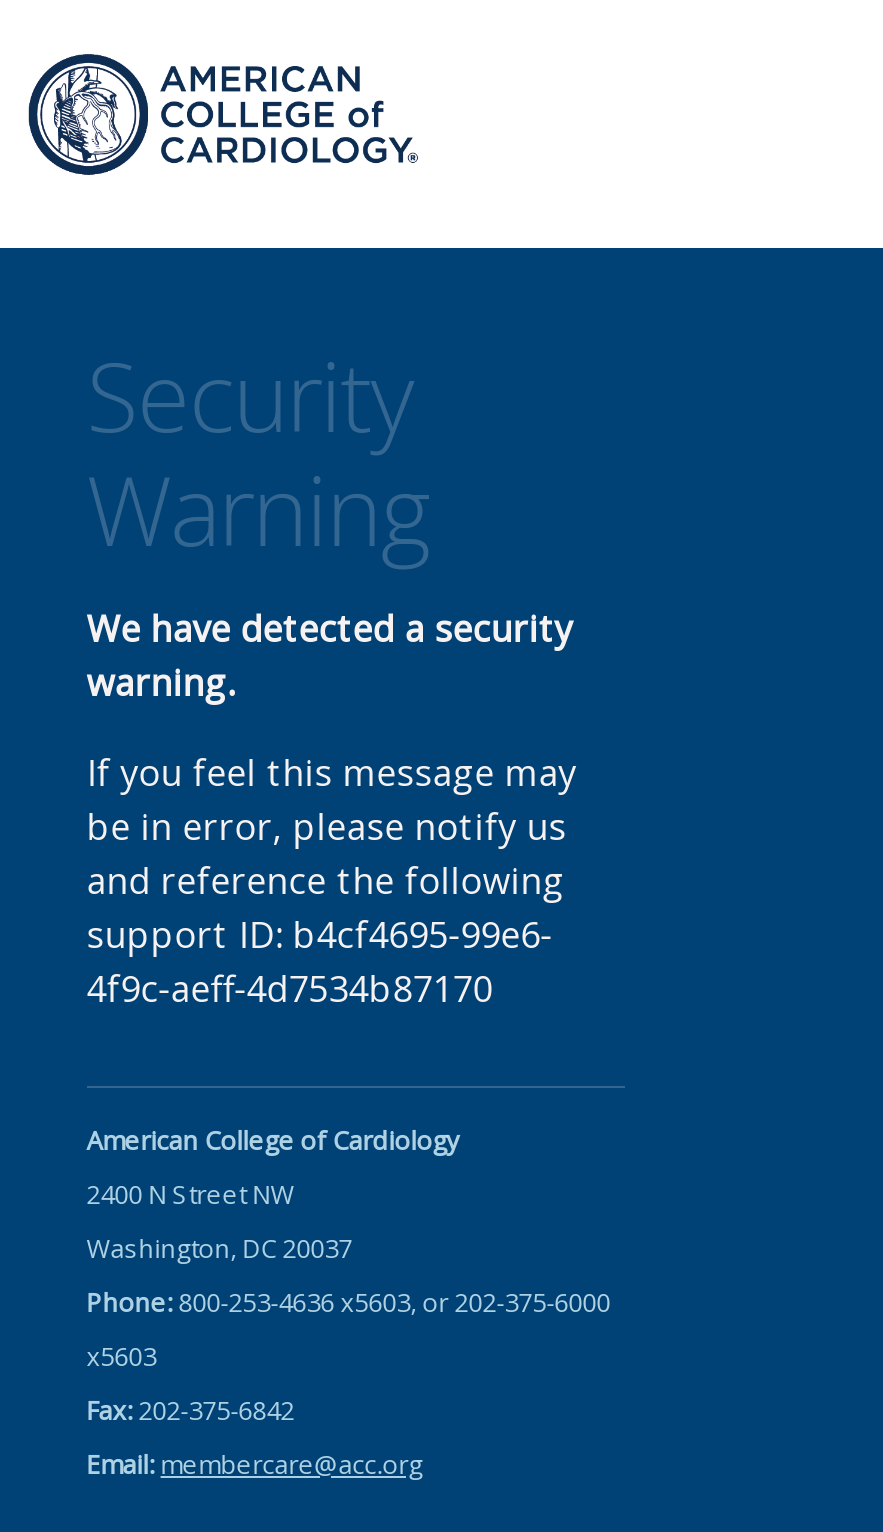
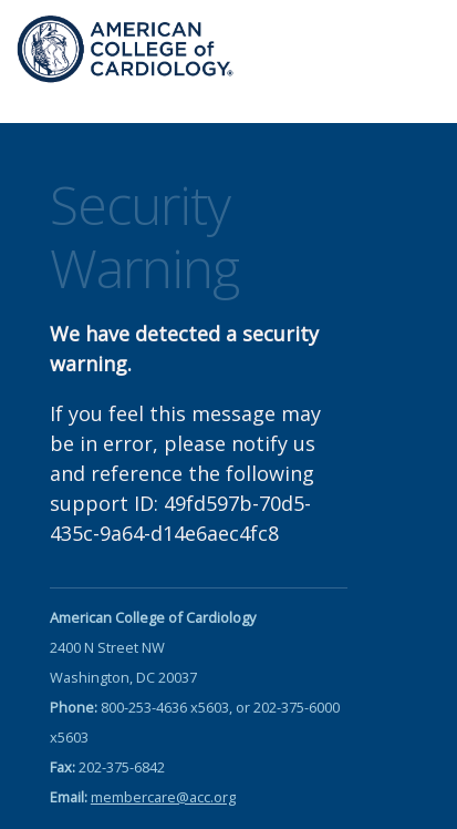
[87,910,553,1012] support ID: b4cf4695-99e6- | 4f9c-aeff-4d7534b87170 -> [50,490,311,547] support ID: 49fd597b-70d5- | 435c-9a64-d14e6aec4fc8

